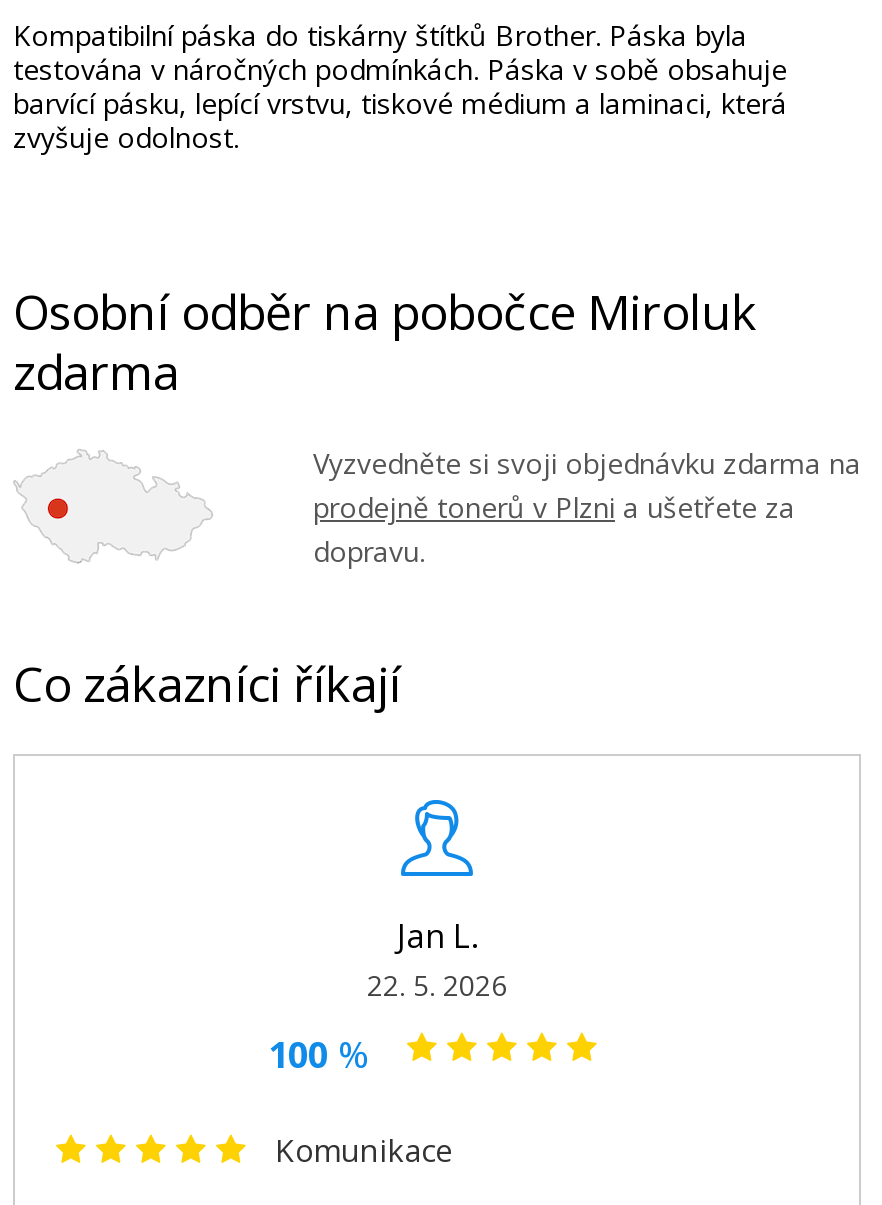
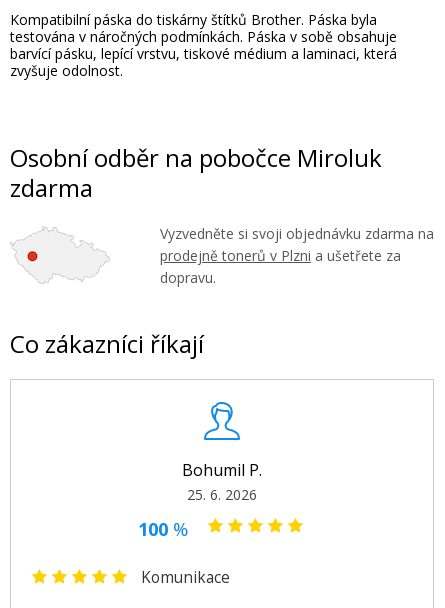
[367,914,507,1004] Jan L. | 22. 5. 2026 -> [182,459,262,504] Bohumil P. | 25. 6. 2026

